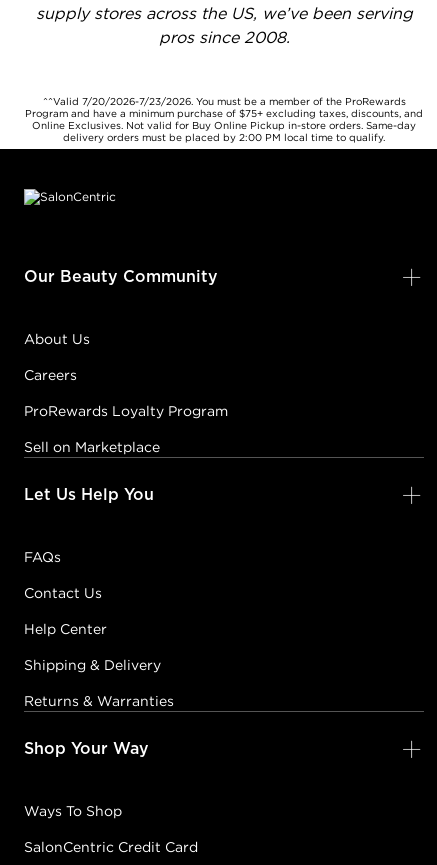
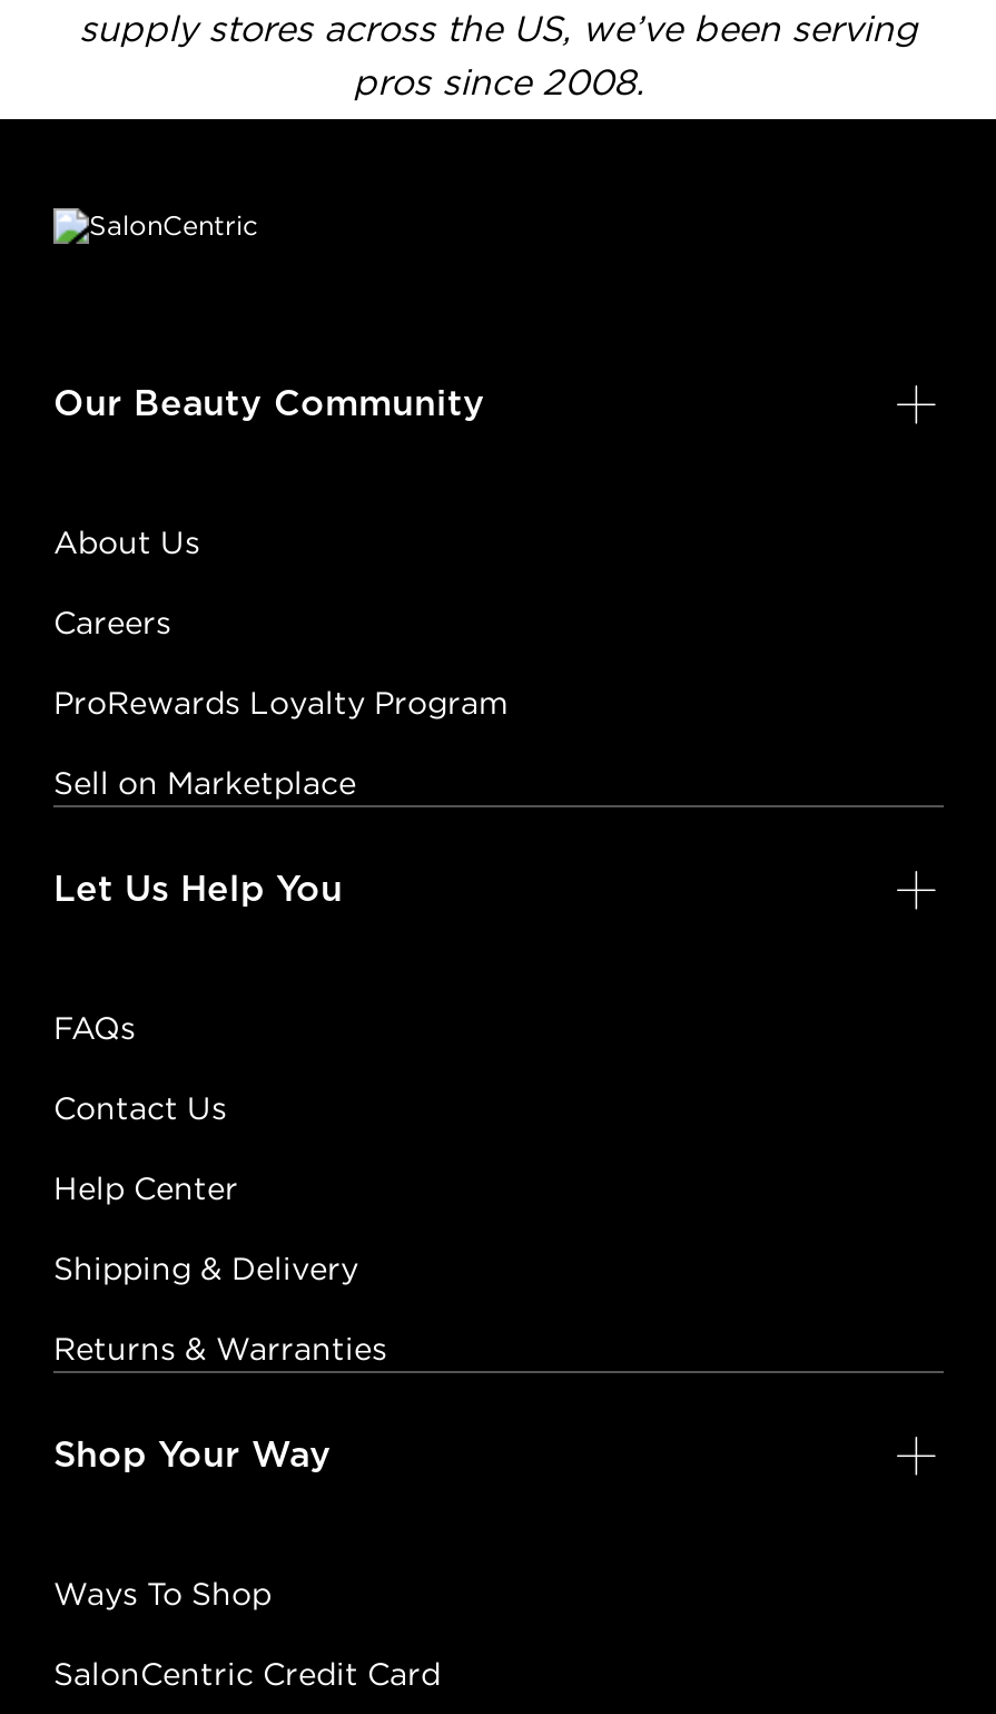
[25,95,423,144] ^^Valid 7/20/2026-7/23/2026. You must be a member of the ProRewards | Program and have a minimum purchase of $75+ excluding taxes, discounts, and | Online Exclusives. Not valid for Buy Online Pickup in-store orders. Same-day | delivery orders must be placed by 2:00 PM local time to qualify. -> none

